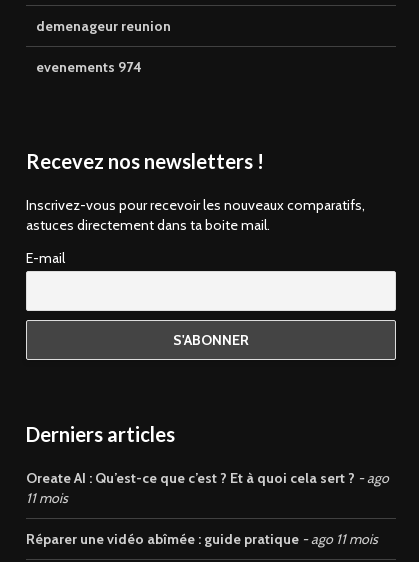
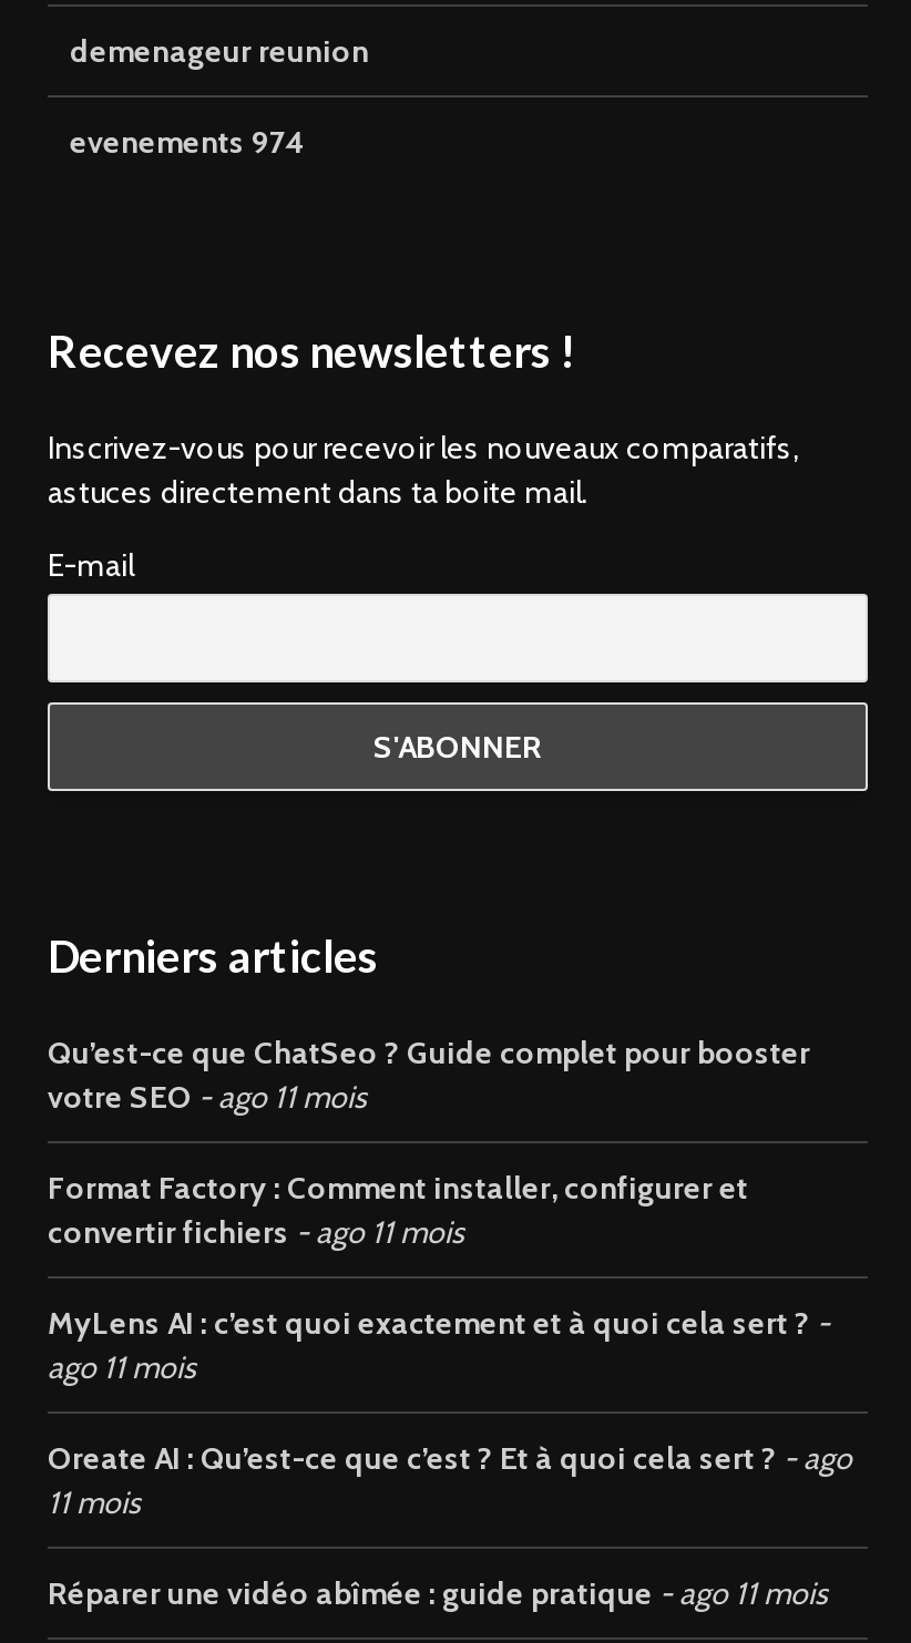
none -> [48,1033,810,1388] Qu’est-ce que ChatSeo ? Guide complet pour booster | votre SEO | ago 11 mois | Format Factory : Comment installer, configurer et | convertir fichiers | ago 11 mois | MyLens AI : c’est quoi exactement et à quoi cela sert ? | ago 11 mois

